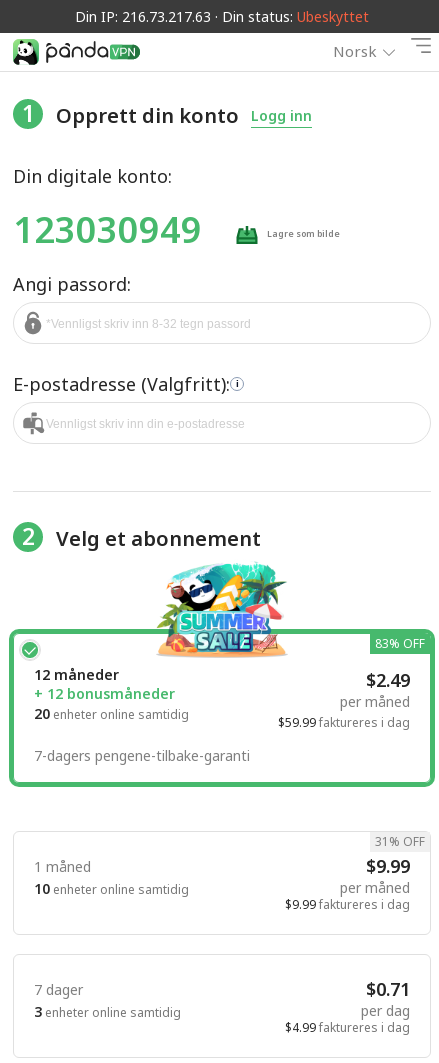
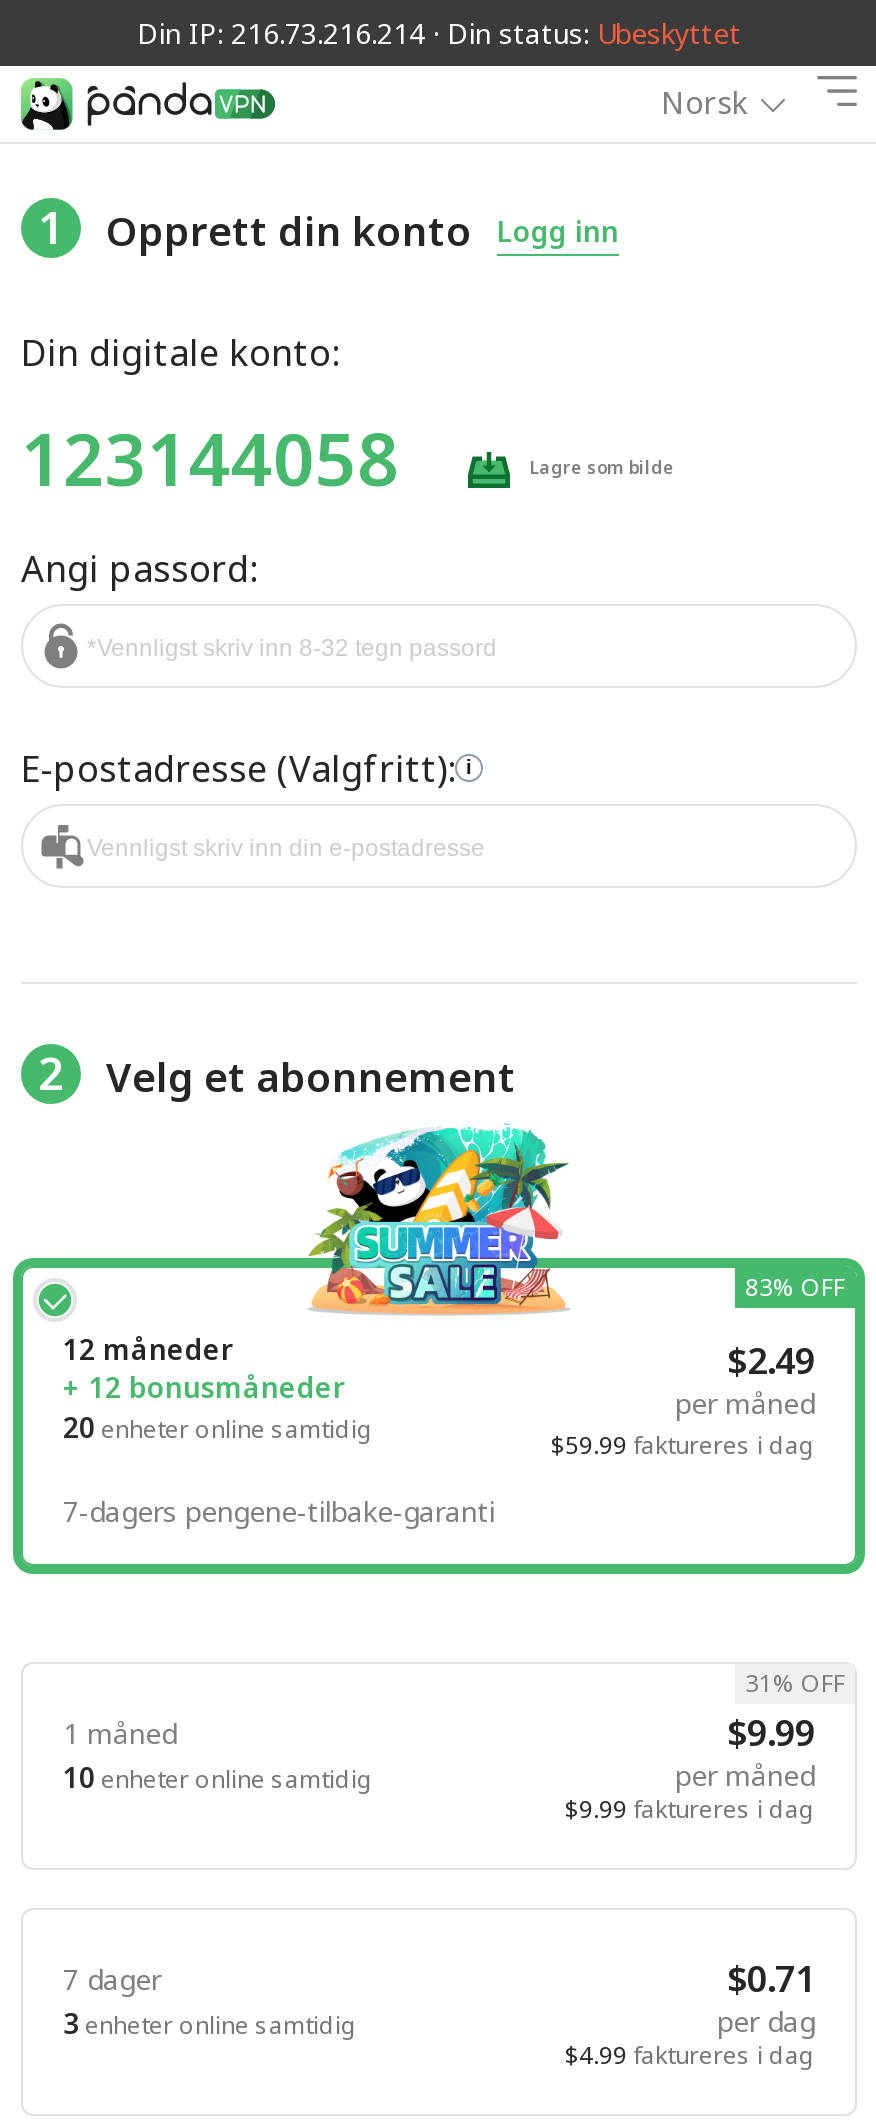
[75,7,369,26] Din IP: 216.73.217.63 · Din status: Ubeskyttet -> [137,14,741,52] Din IP: 216.73.216.214 · Din status: Ubeskyttet
[13,205,202,254] 123030949 -> [21,409,399,507] 123144058

